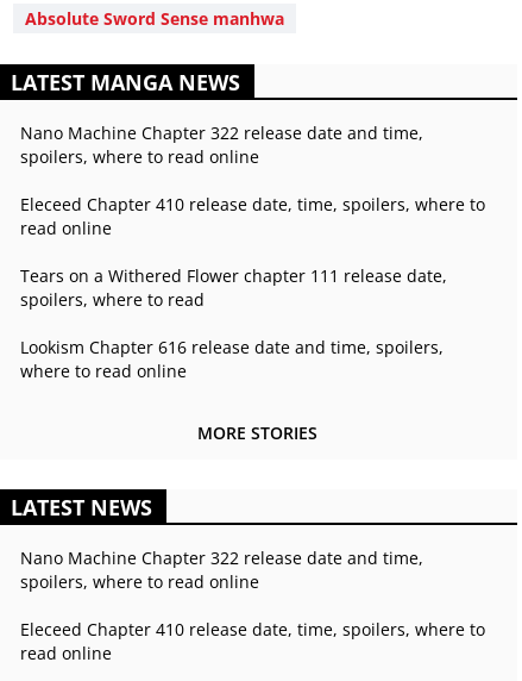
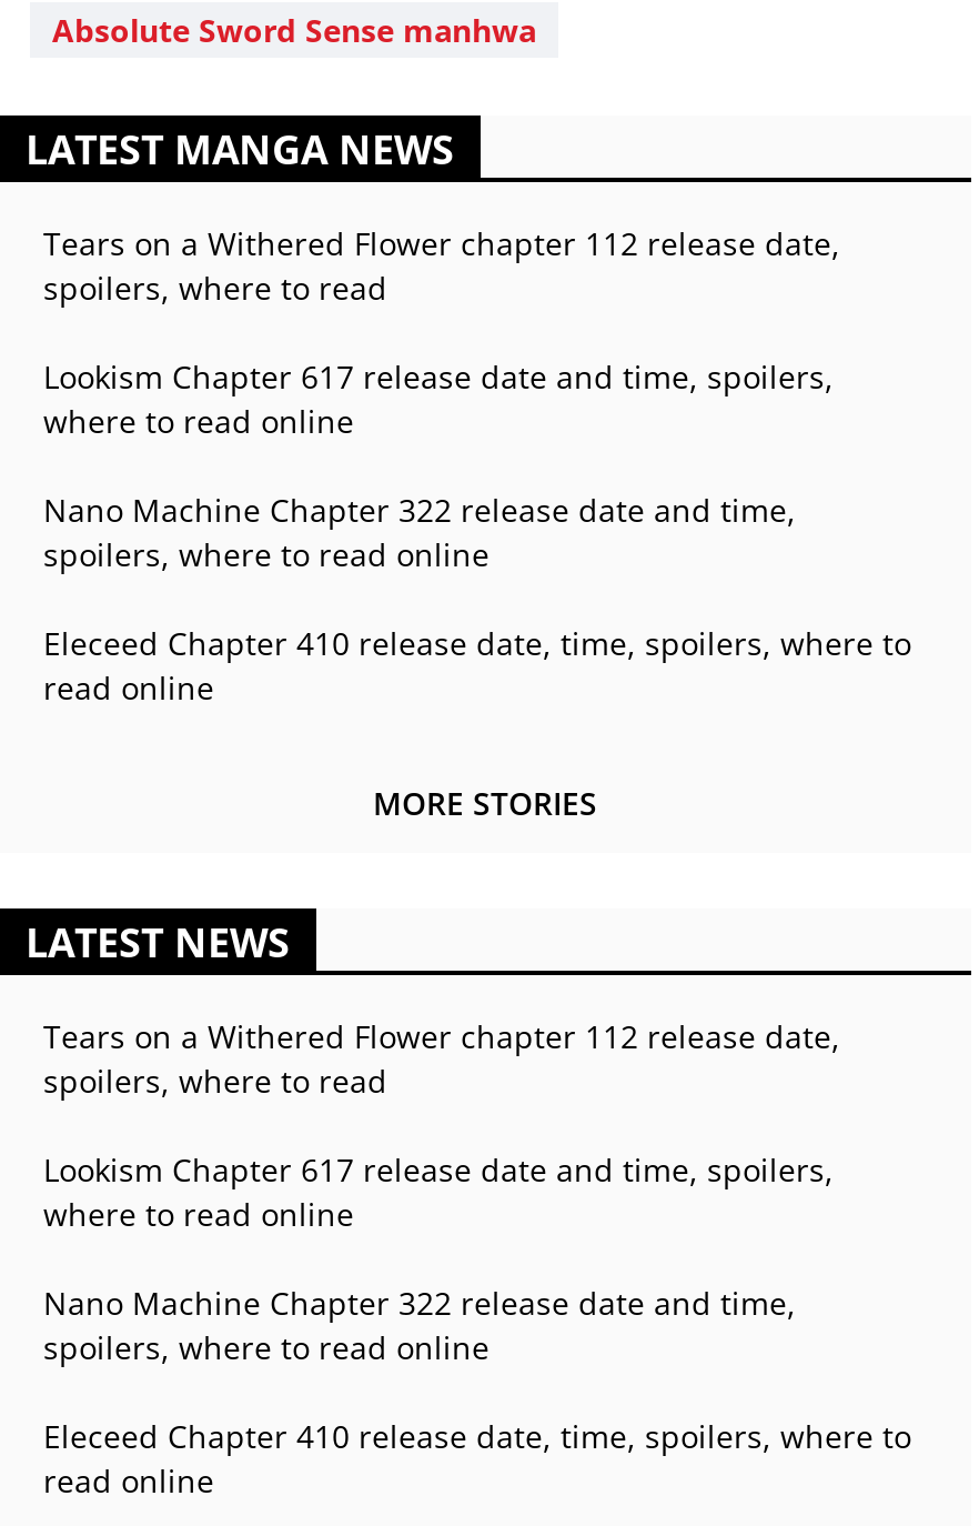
none -> [43,223,840,442] Tears on a Withered Flower chapter 112 release date, | spoilers, where to read | Lookism Chapter 617 release date and time, spoilers, | where to read online
[20,265,447,382] Tears on a Withered Flower chapter 111 release date, | spoilers, where to read | Lookism Chapter 616 release date and time, spoilers, | where to read online -> none
none -> [43,1016,840,1235] Tears on a Withered Flower chapter 112 release date, | spoilers, where to read | Lookism Chapter 617 release date and time, spoilers, | where to read online

